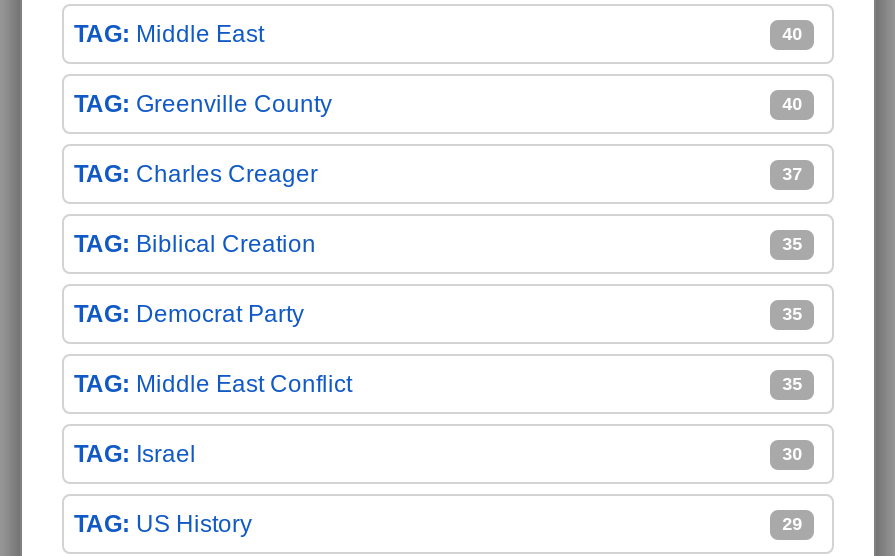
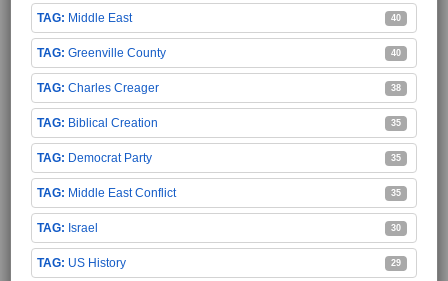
[782,164,802,184] 37 -> [391,83,401,93] 38

